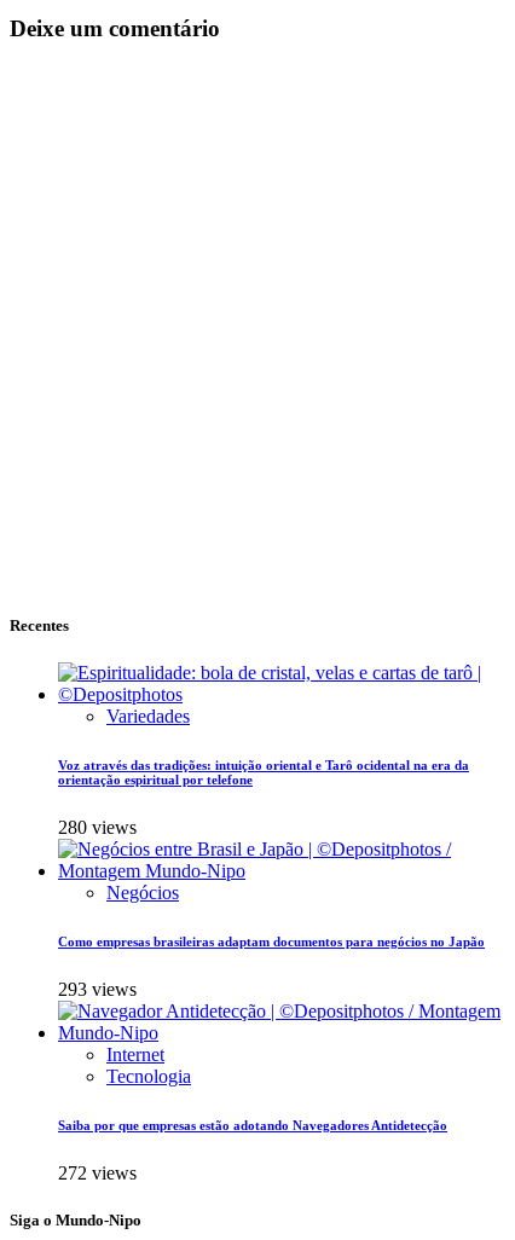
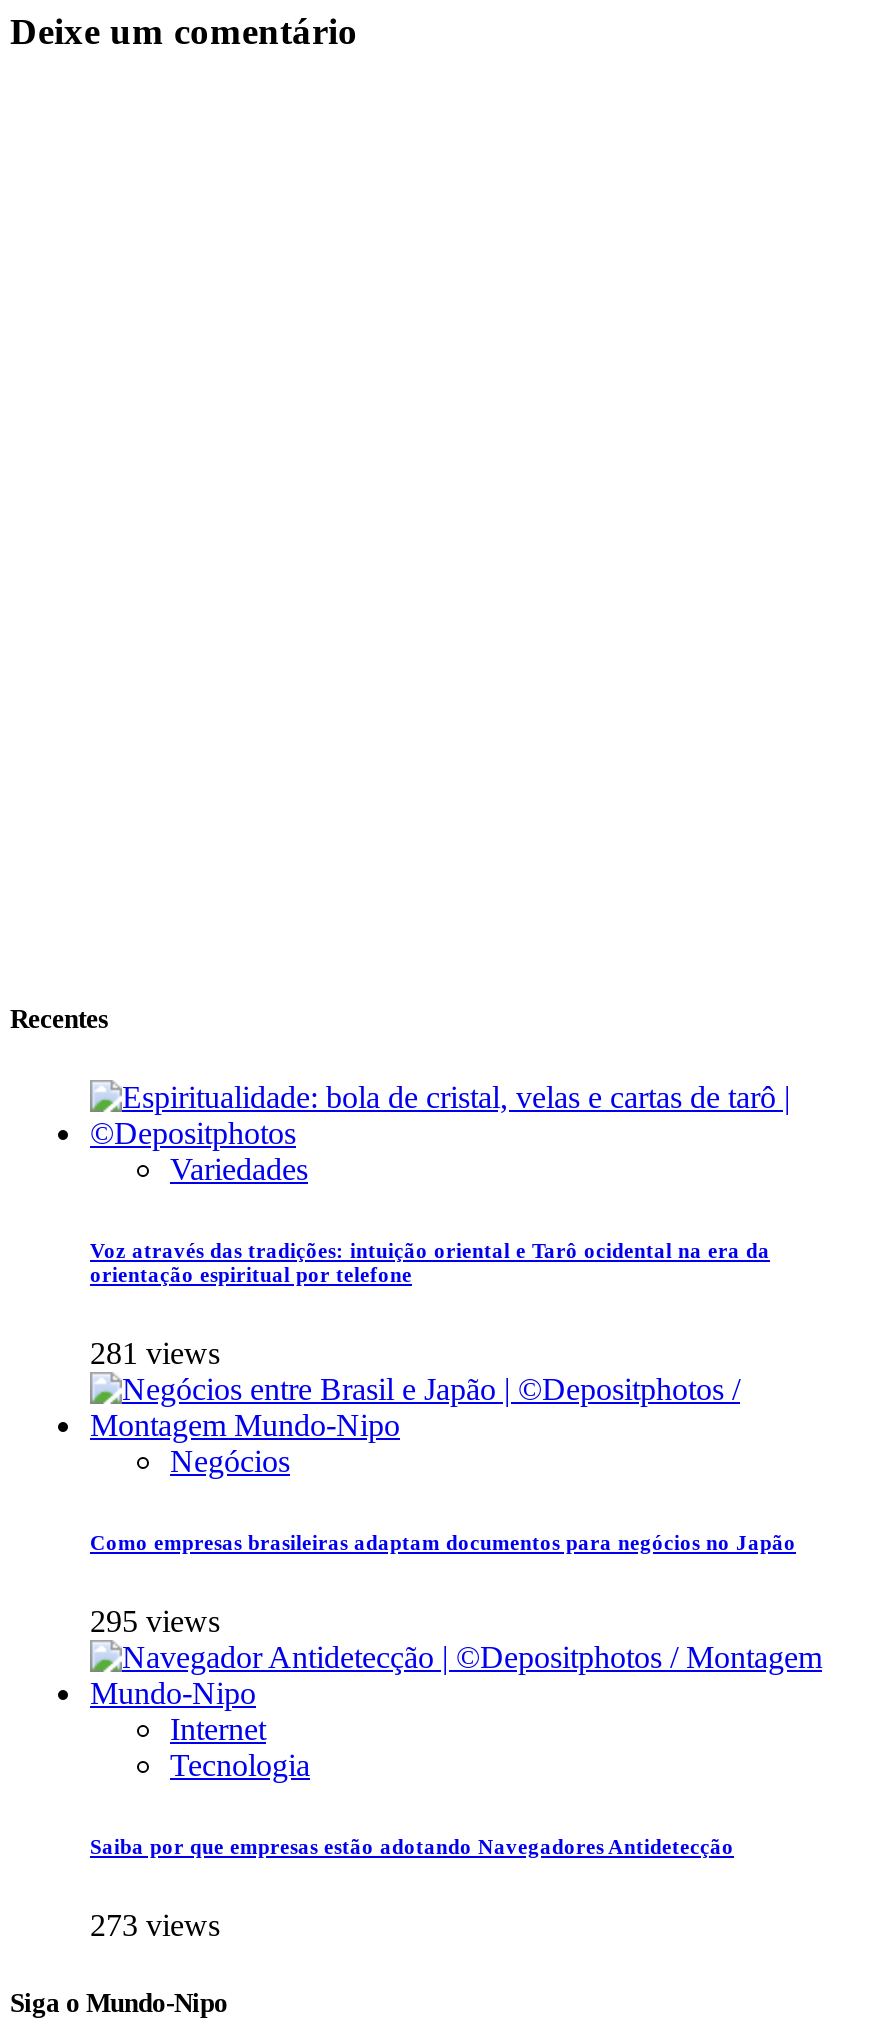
[58,817,137,837] 280 views -> [90,1336,220,1370] 281 views
[58,979,137,999] 293 views -> [90,1604,220,1638] 295 views
[58,1162,137,1183] 272 views -> [90,1907,220,1941] 273 views

